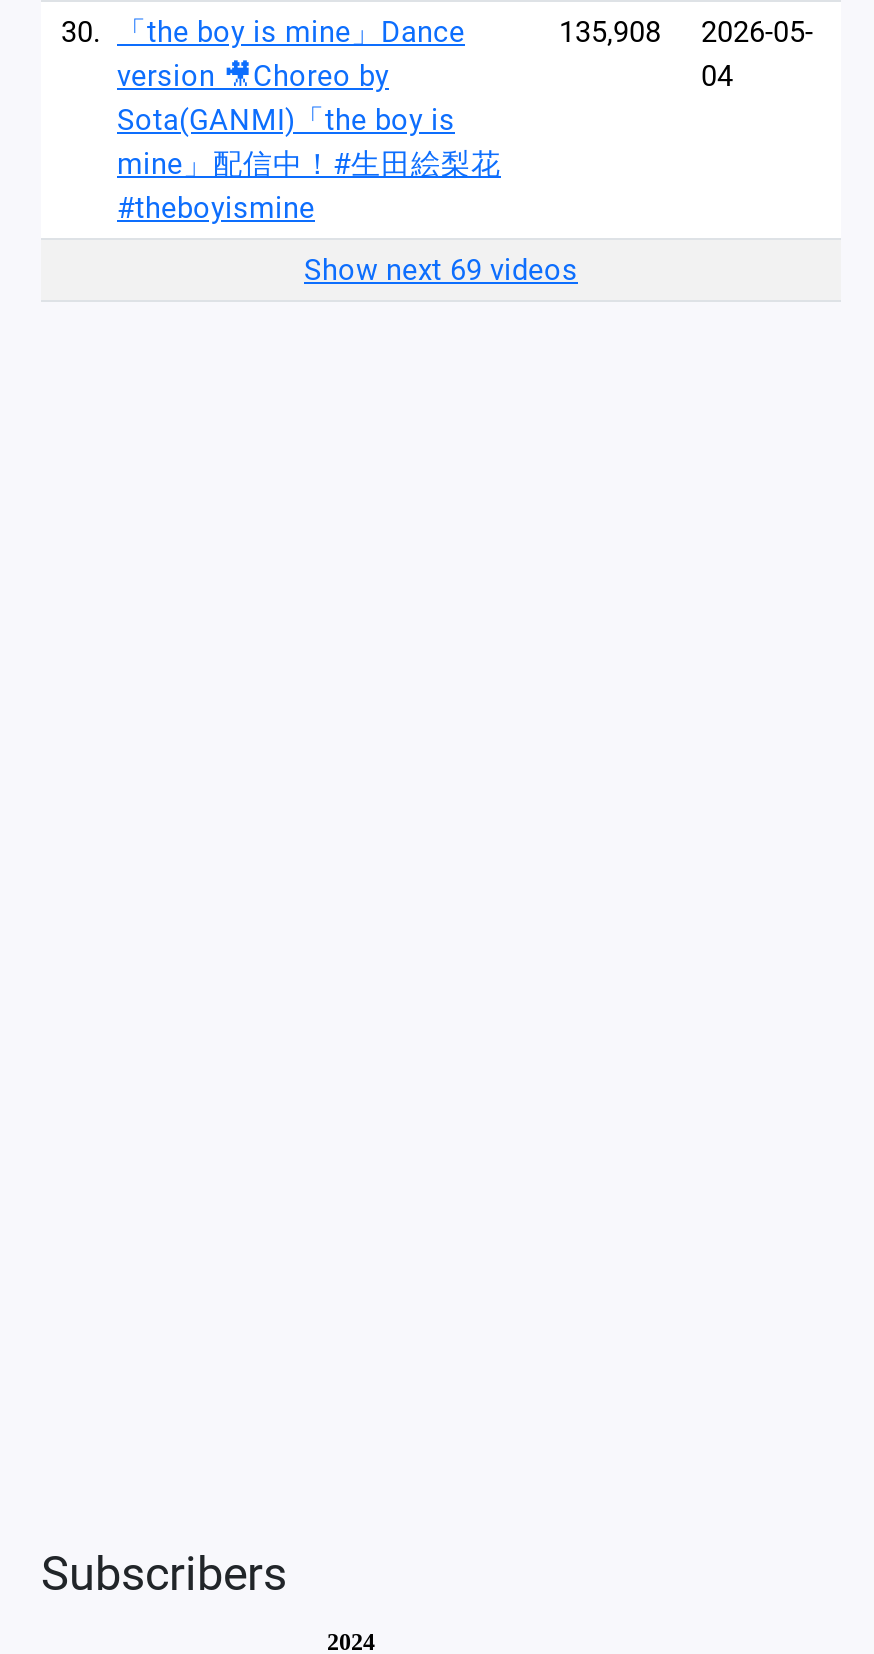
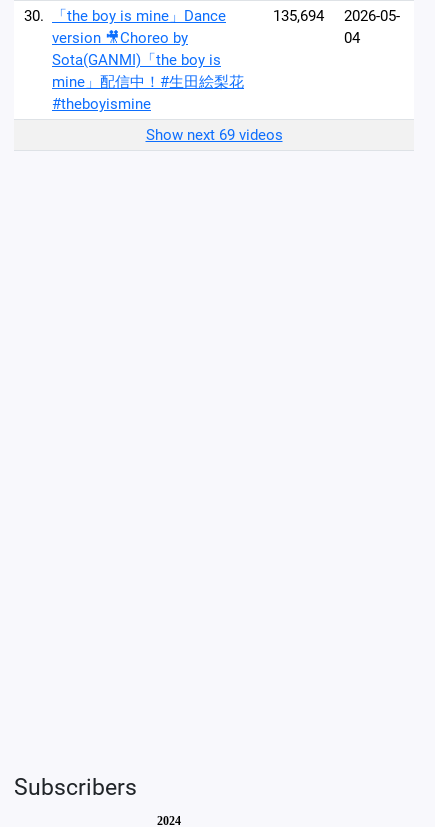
[559,14,813,50] 135,908 2026-05- -> [273,7,400,25] 135,694 2026-05-

